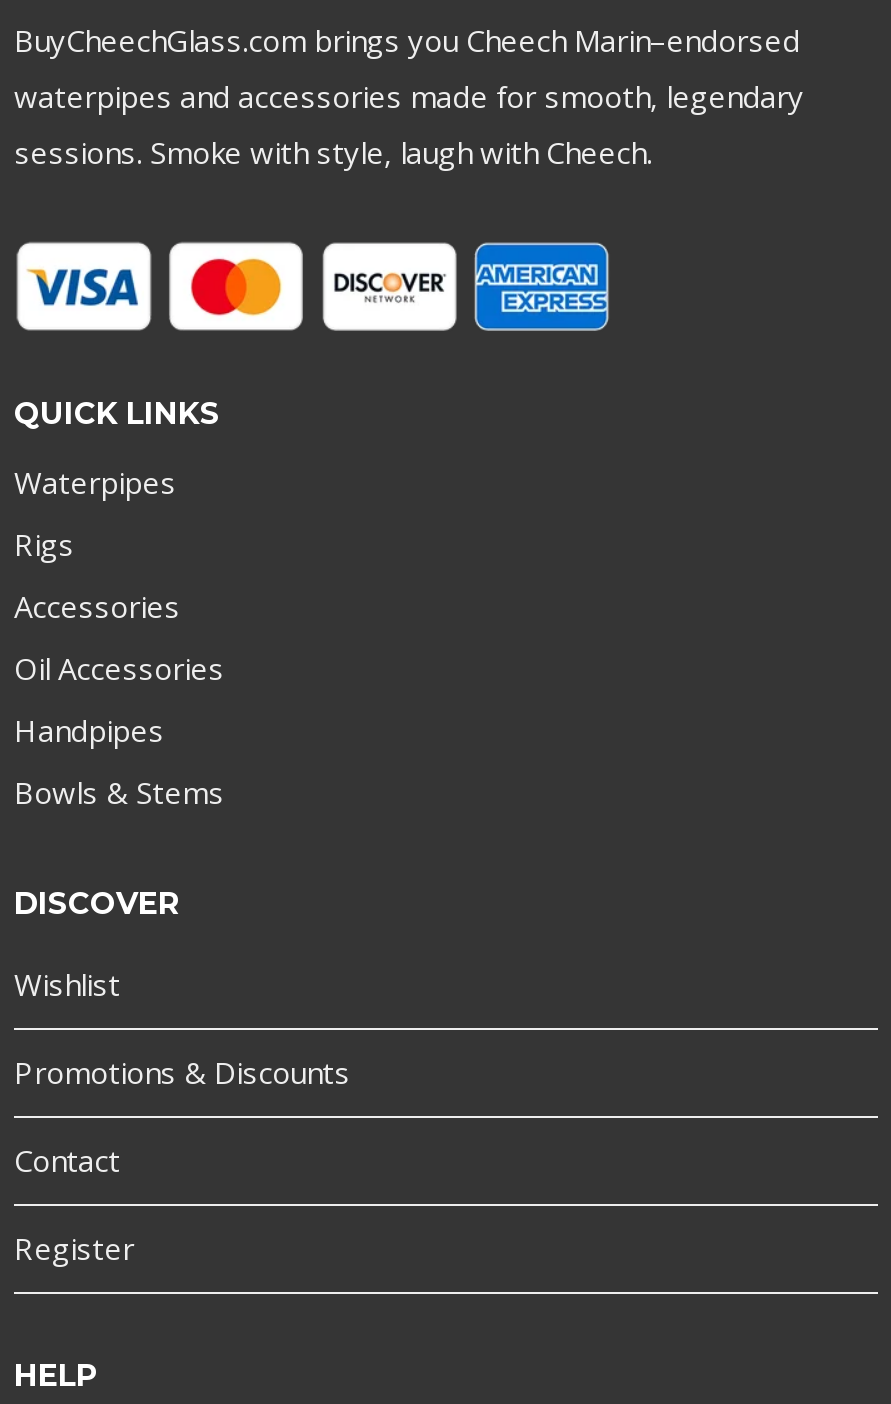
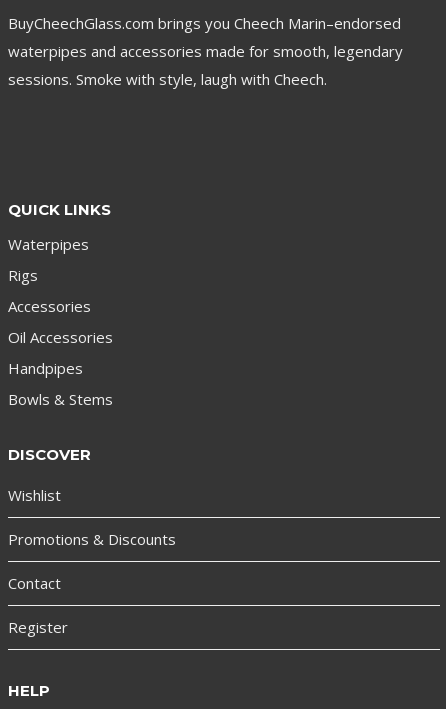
[14,240,154,332] [image] -> none
[168,240,304,332] [image] -> none
[320,240,458,332] [image] -> none
[472,240,610,332] [image] -> none

